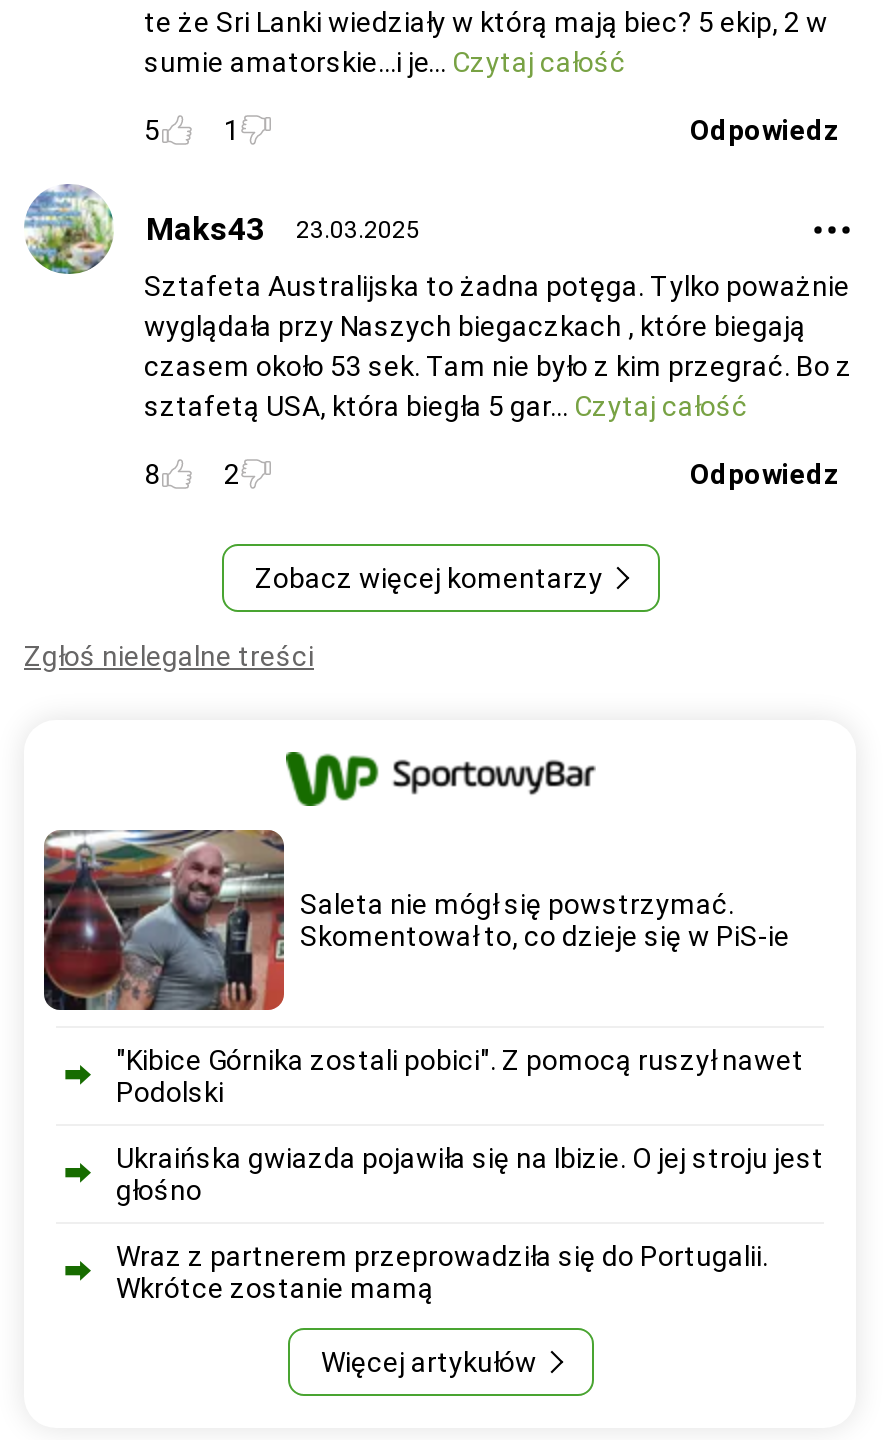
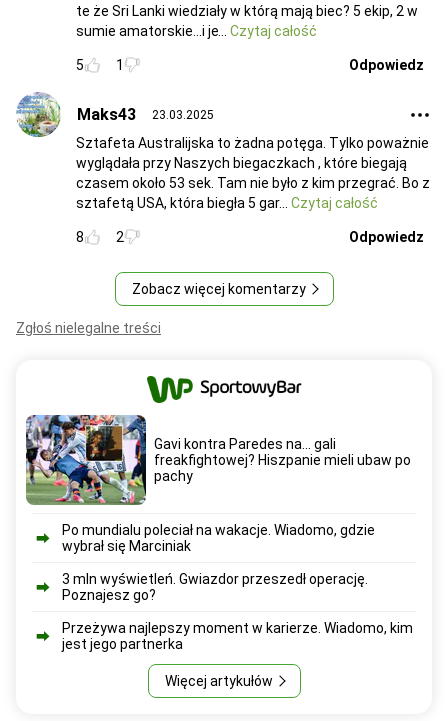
[42,828,790,1012] [image] | Saleta nie mógł się powstrzymać. | Skomentował to, co dzieje się w PiS-ie -> [25,414,411,506] [image] | Gavi kontra Paredes na... gali | freakfightowej? Hiszpanie mieli ubaw po | pachy
[116,1044,804,1108] "Kibice Górnika zostali pobici". Z pomocą ruszył nawet | Podolski -> [62,522,375,554] Po mundialu poleciał na wakacje. Wiadomo, gdzie | wybrał się Marciniak
[116,1142,824,1206] Ukraińska gwiazda pojawiła się na Ibizie. O jej stroju jest | głośno -> [62,571,368,603] 3 mln wyświetleń. Gwiazdor przeszedł operację. | Poznajesz go?
[116,1240,768,1304] Wraz z partnerem przeprowadziła się do Portugalii. | Wkrótce zostanie mamą -> [62,620,413,652] Przeżywa najlepszy moment w karierze. Wiadomo, kim | jest jego partnerka

